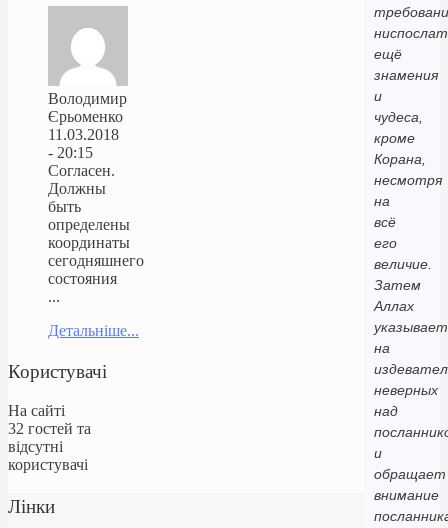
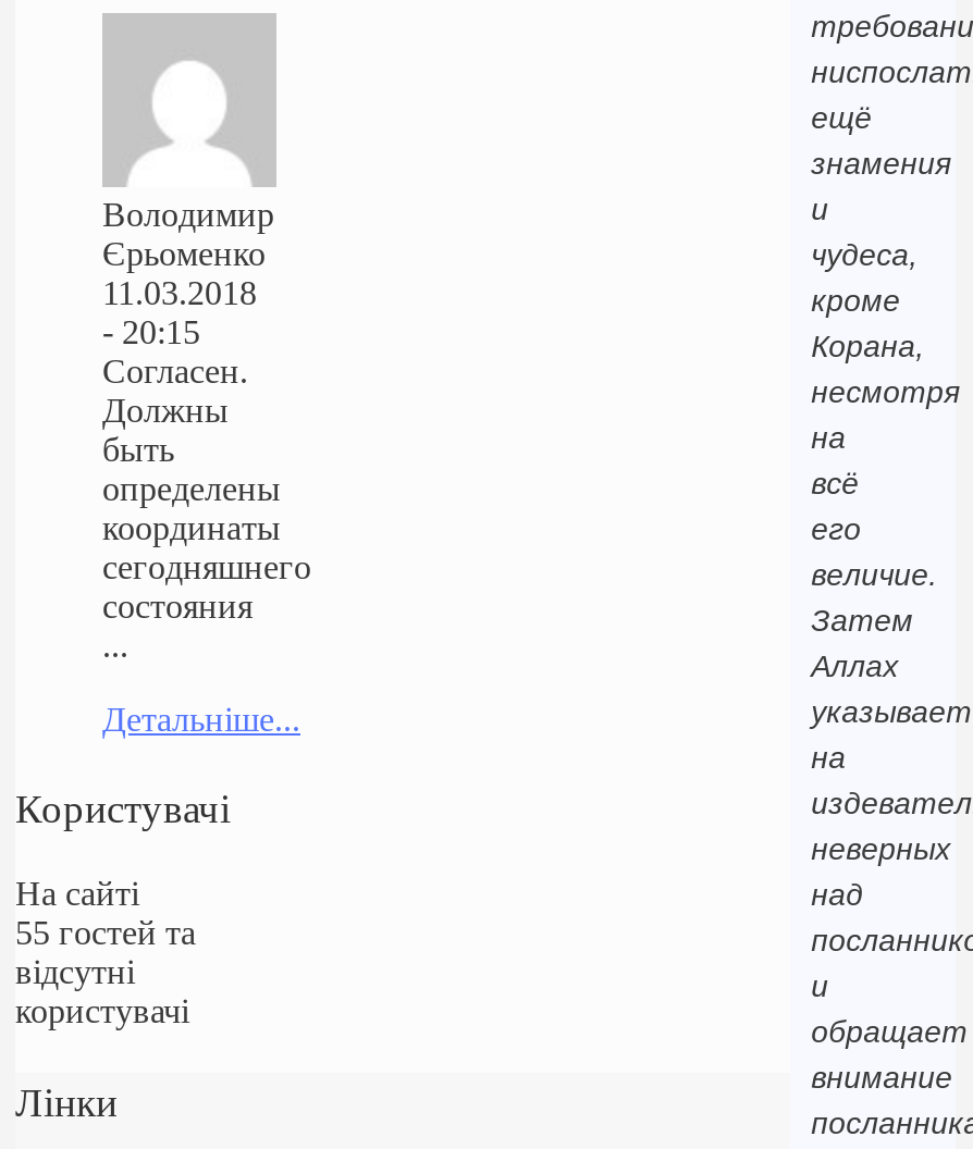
[8,420,91,437] 32 гостей та -> [15,914,196,951] 55 гостей та

